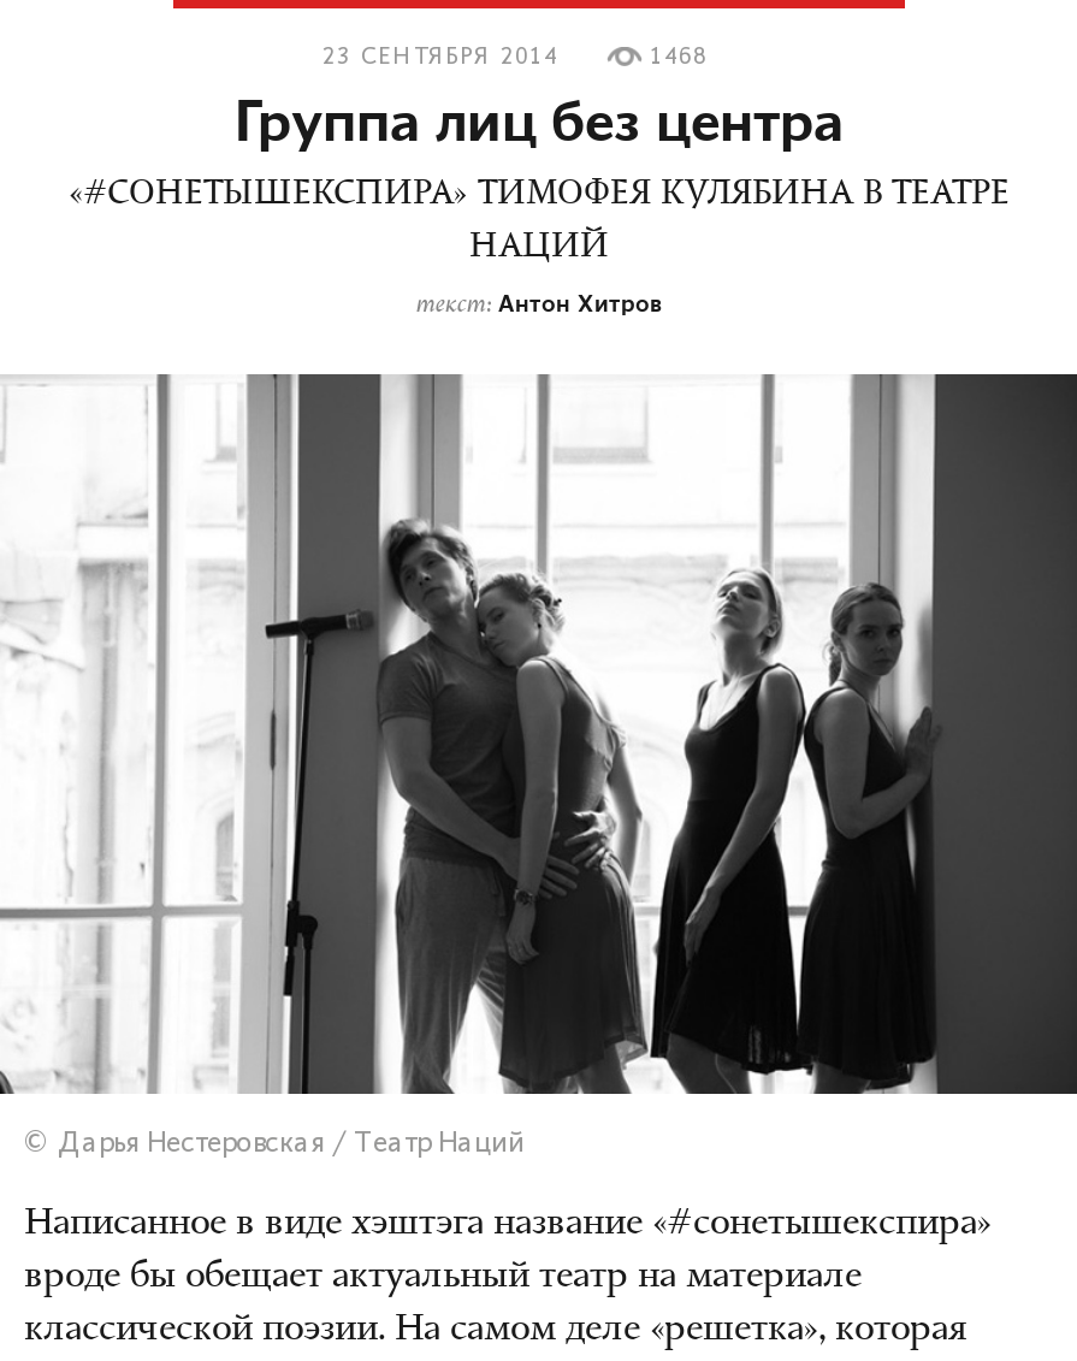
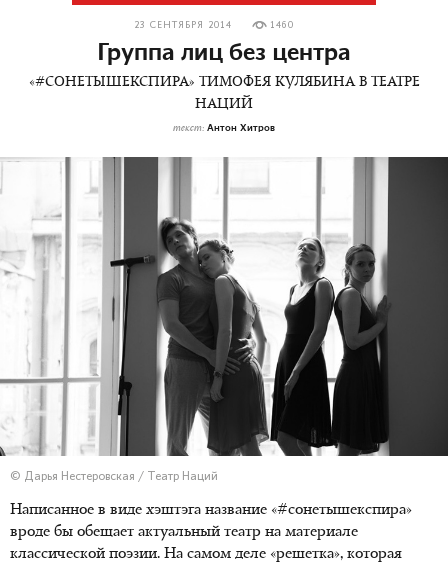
[650,45,708,71] 1468 -> [270,20,294,31] 1460

